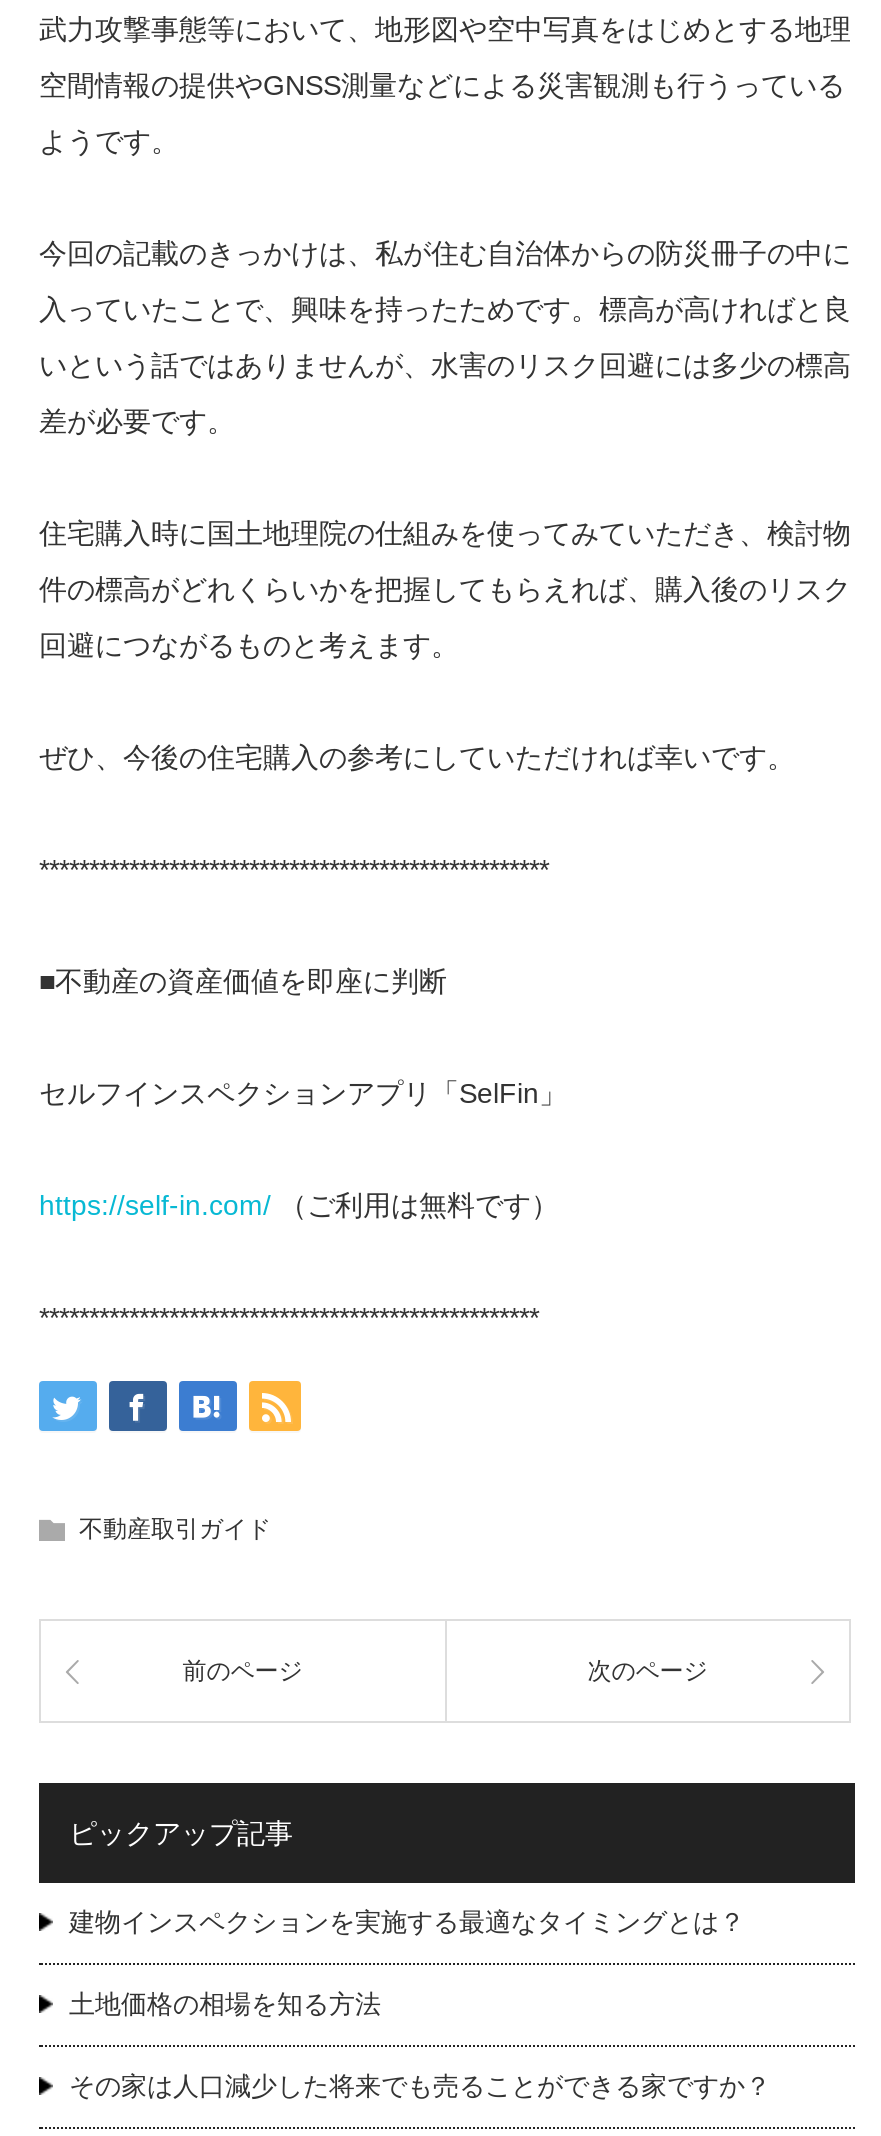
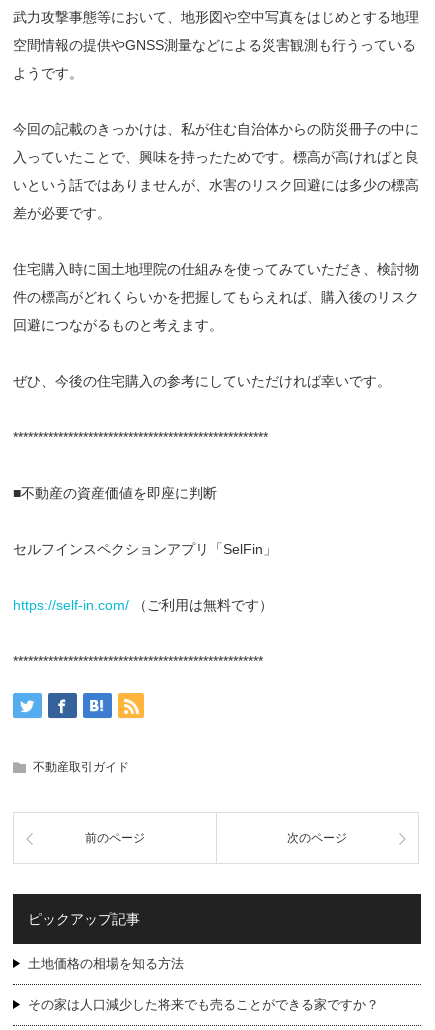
[69,1907,745,1937] 建物インスペクションを実施する最適なタイミングとは？ -> none

